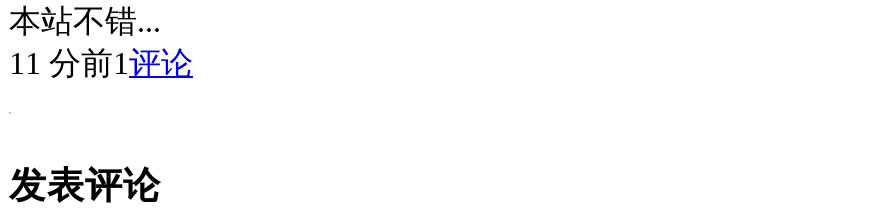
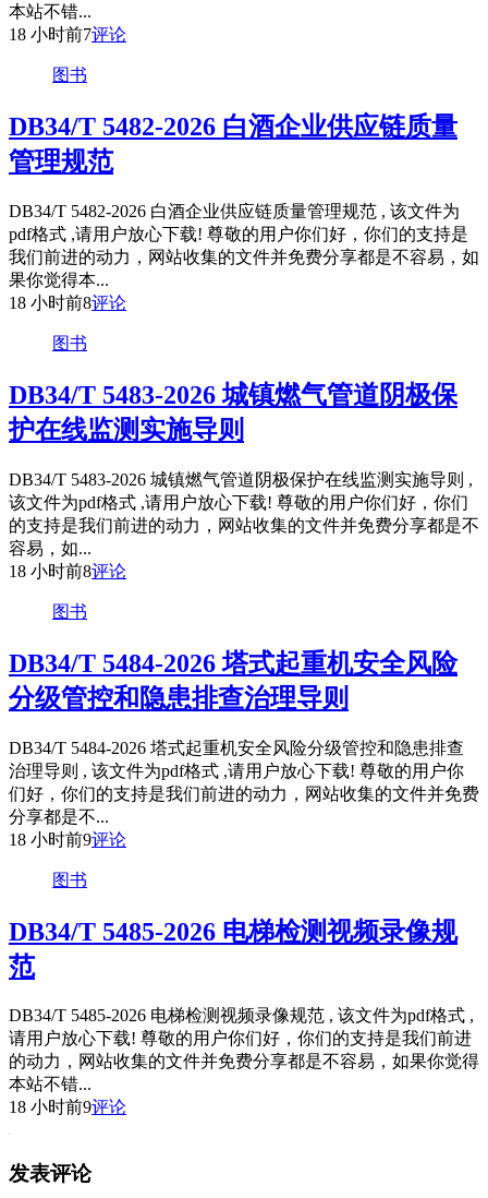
[9,46,193,80] 11 分前1评论 -> [9,25,479,1117] 18 小时前7评论 | 图书 | DB34/T 5482-2026 白酒企业供应链质量 | 管理规范 | DB34/T 5482-2026 白酒企业供应链质量管理规范 , 该文件为 | pdf格式 ,请用户放心下载! 尊敬的用户你们好，你们的支持是 | 我们前进的动力，网站收集的文件并免费分享都是不容易，如 | 果你觉得本... | 18 小时前8评论 | 图书 | DB34/T 5483-2026 城镇燃气管道阴极保 | 护在线监测实施导则 | DB34/T 5483-2026 城镇燃气管道阴极保护在线监测实施导则 , | 该文件为pdf格式 ,请用户放心下载! 尊敬的用户你们好，你们 | 的支持是我们前进的动力，网站收集的文件并免费分享都是不 | 容易，如... | 18 小时前8评论 | 图书 | DB34/T 5484-2026 塔式起重机安全风险 | 分级管控和隐患排查治理导则 | DB34/T 5484-2026 塔式起重机安全风险分级管控和隐患排查 | 治理导则 , 该文件为pdf格式 ,请用户放心下载! 尊敬的用户你 | 们好，你们的支持是我们前进的动力，网站收集的文件并免费 | 分享都是不... | 18 小时前9评论 | 图书 | DB34/T 5485-2026 电梯检测视频录像规 | 范 | DB34/T 5485-2026 电梯检测视频录像规范 , 该文件为pdf格式 , | 请用户放心下载! 尊敬的用户你们好，你们的支持是我们前进 | 的动力，网站收集的文件并免费分享都是不容易，如果你觉得 | 本站不错... | 18 小时前9评论

